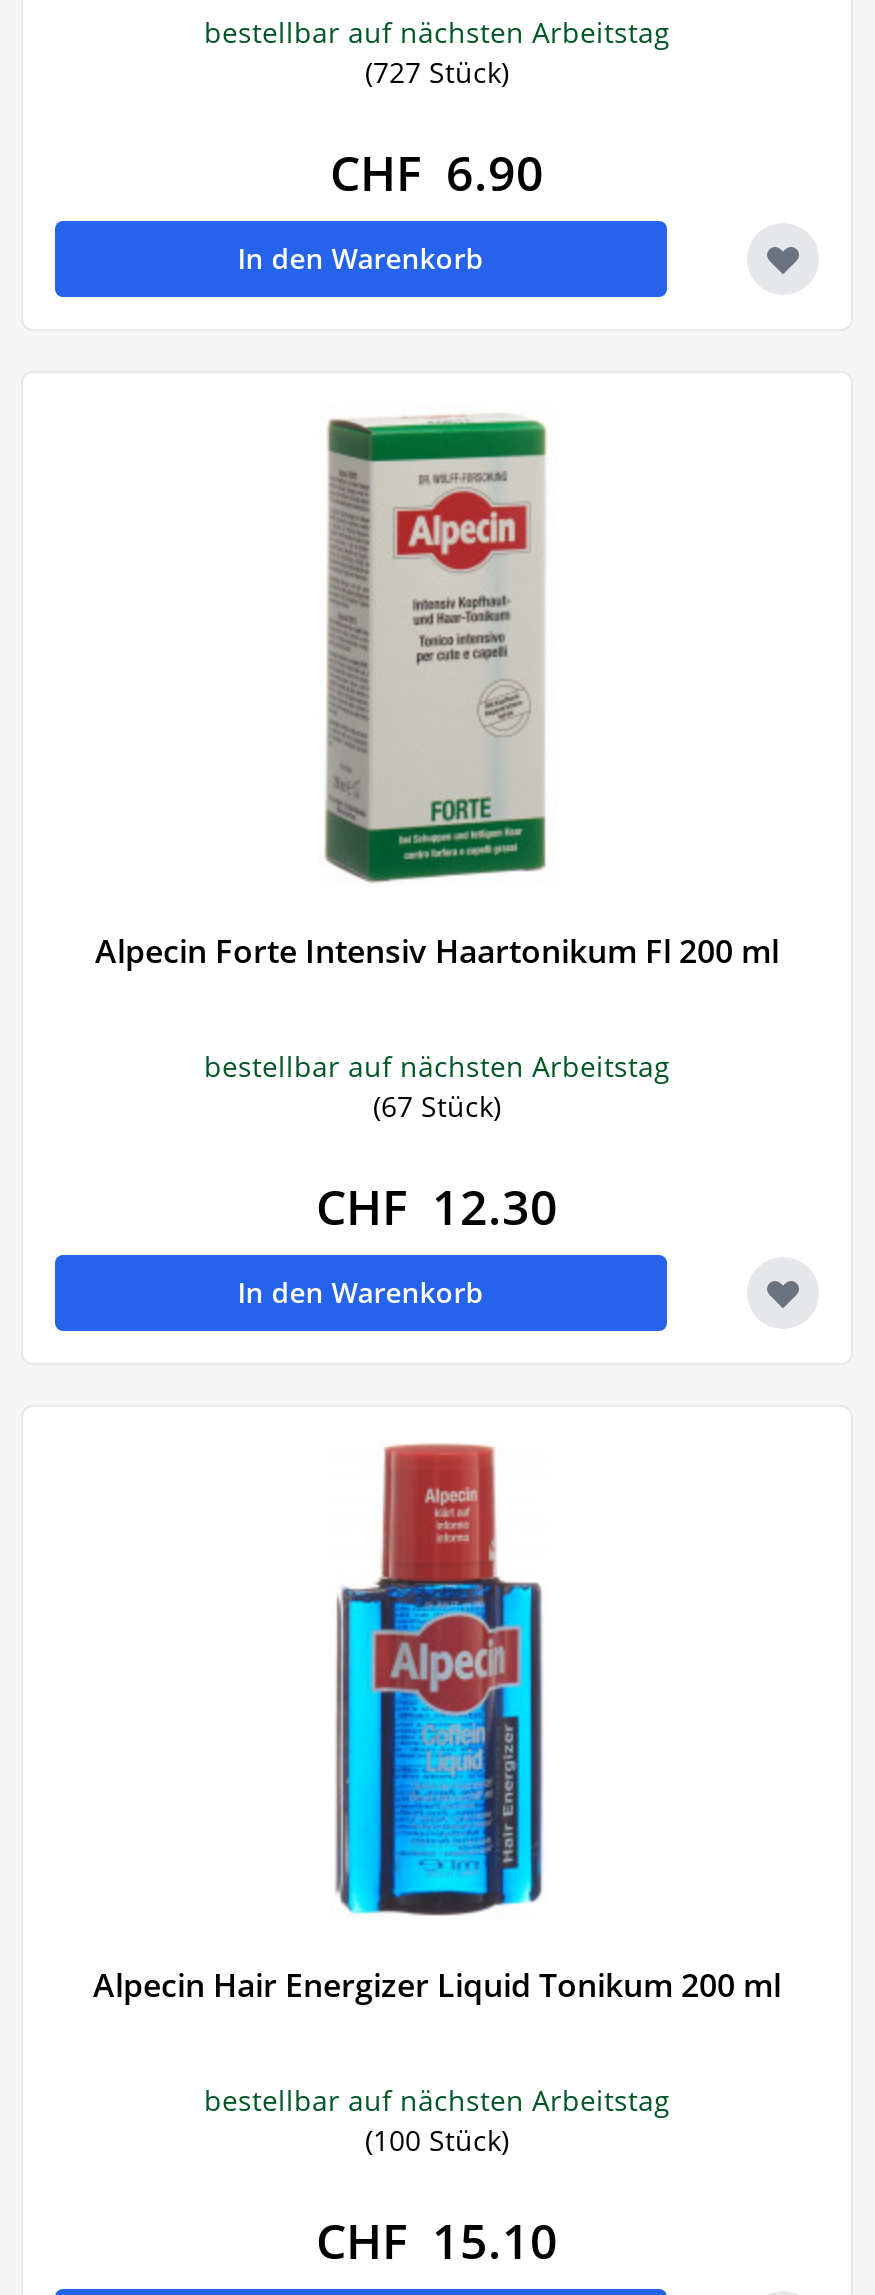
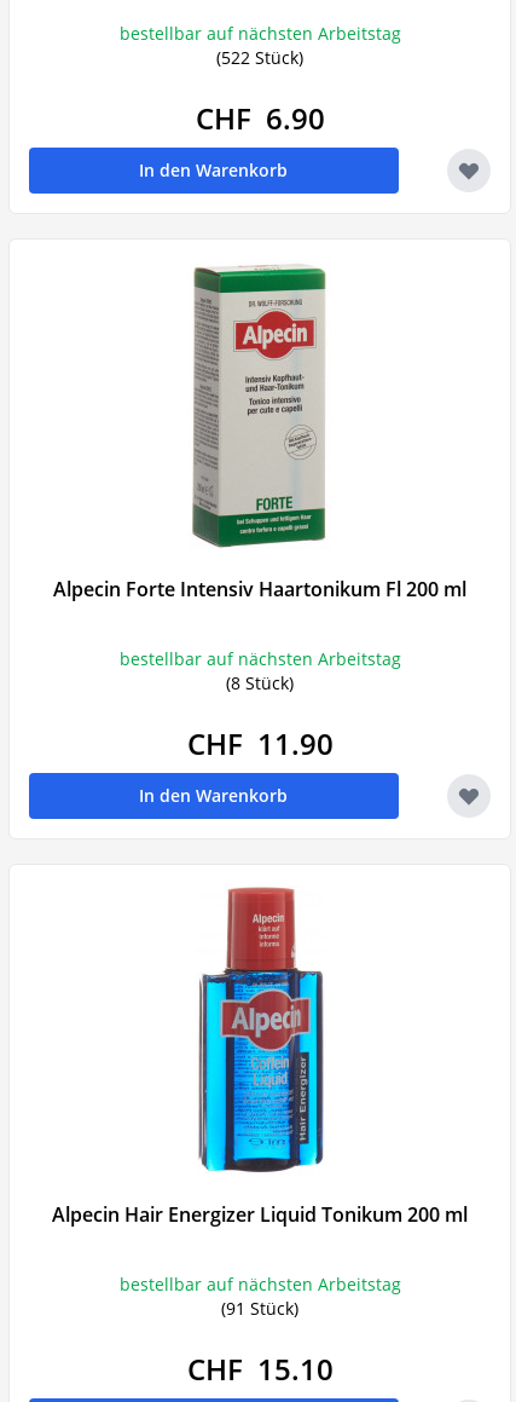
[365,53,509,91] (727 Stück) -> [216,46,303,69] (522 Stück)
[373,1087,501,1125] (67 Stück) -> [226,671,294,694] (8 Stück)
[316,1173,558,1239] CHF 12.30 -> [187,723,333,763] CHF 11.90
[365,2121,509,2159] (100 Stück) -> [221,1297,298,1320] (91 Stück)

